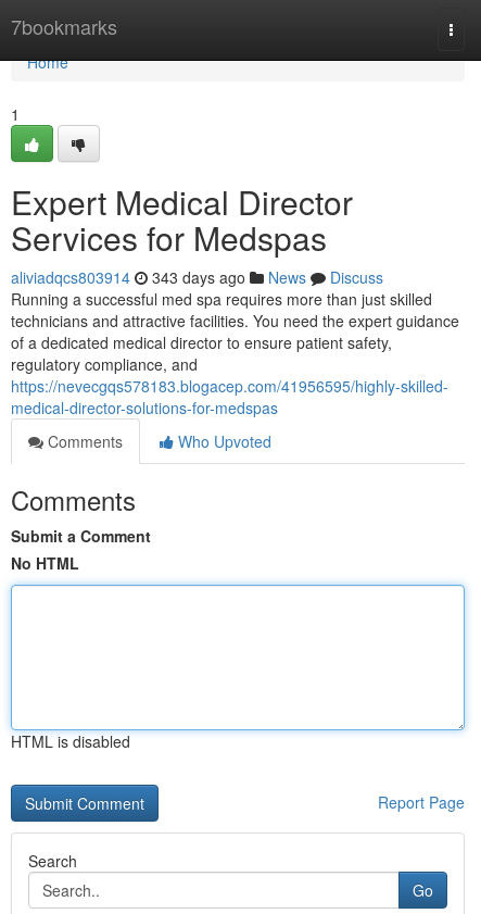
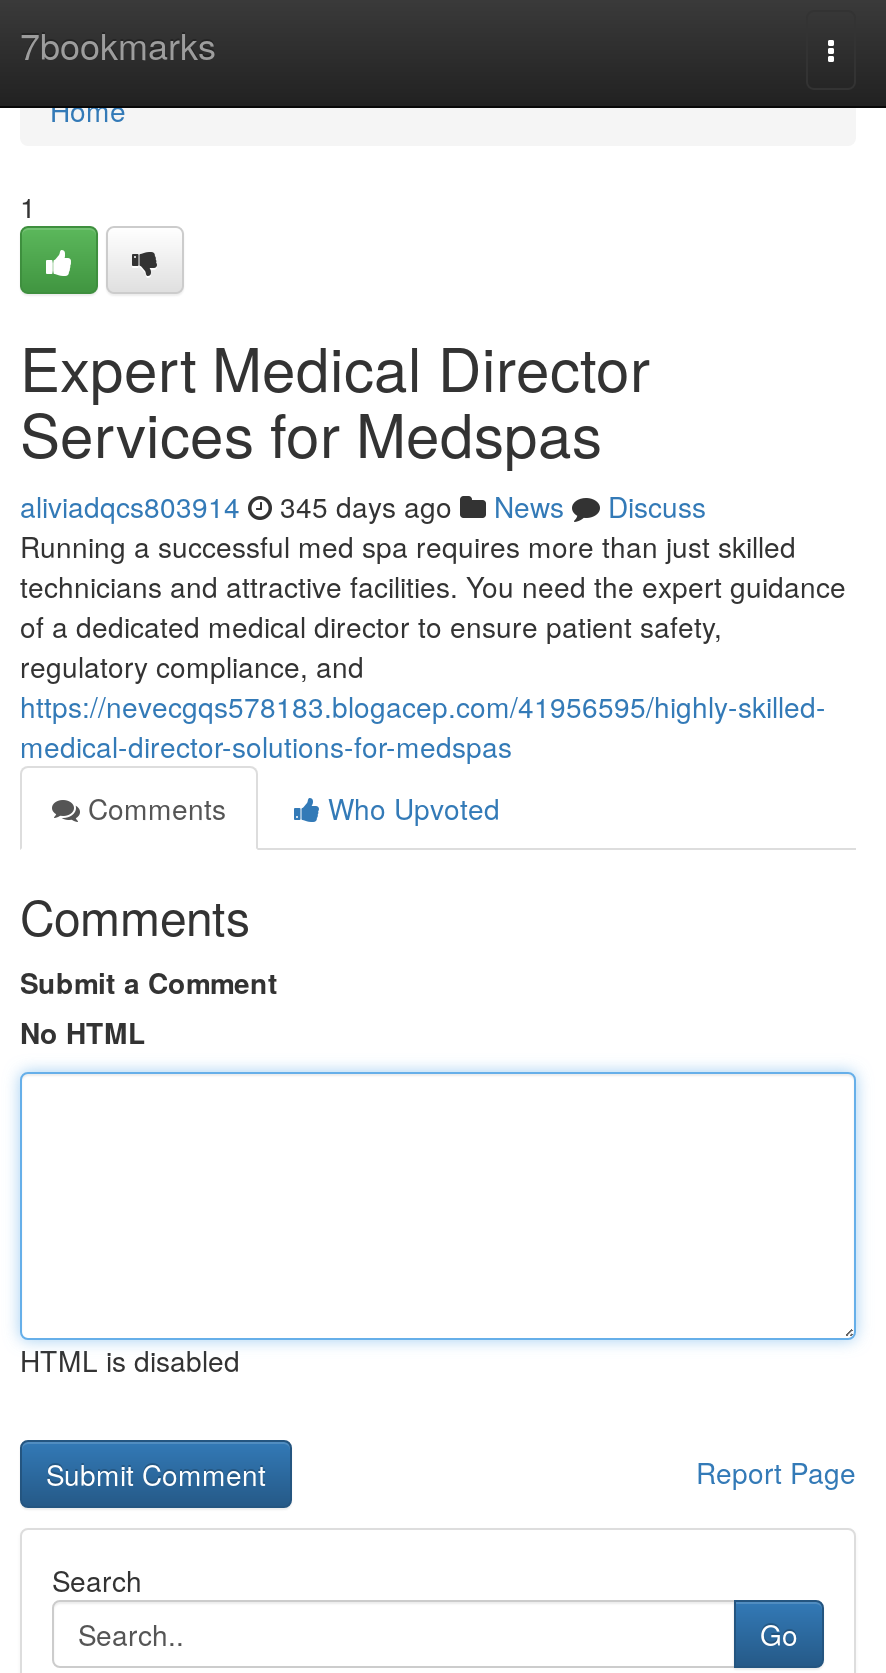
[11,266,383,288] aliviadqcs803914 343 days ago News Discuss -> [20,486,706,526] aliviadqcs803914 345 days ago News Discuss

